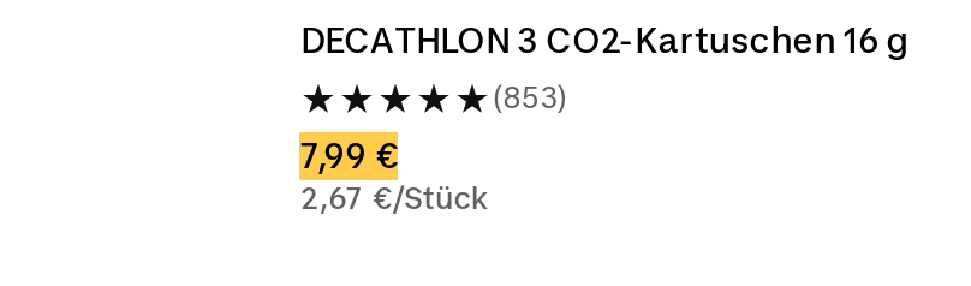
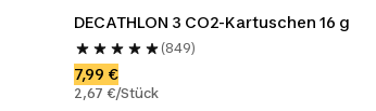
[492,79,567,115] (853) -> [161,40,196,56] (849)

